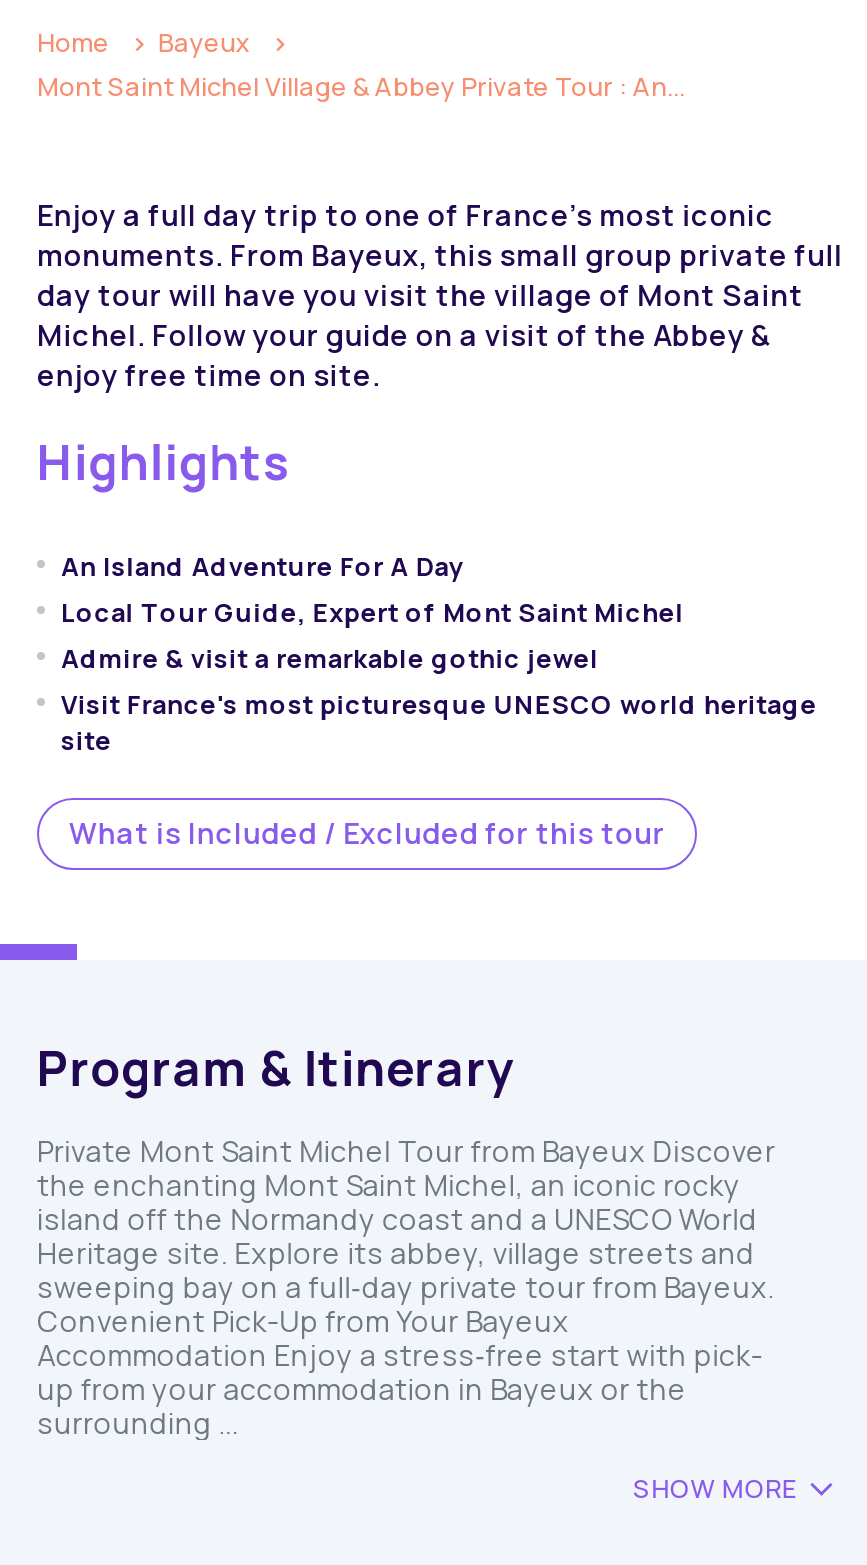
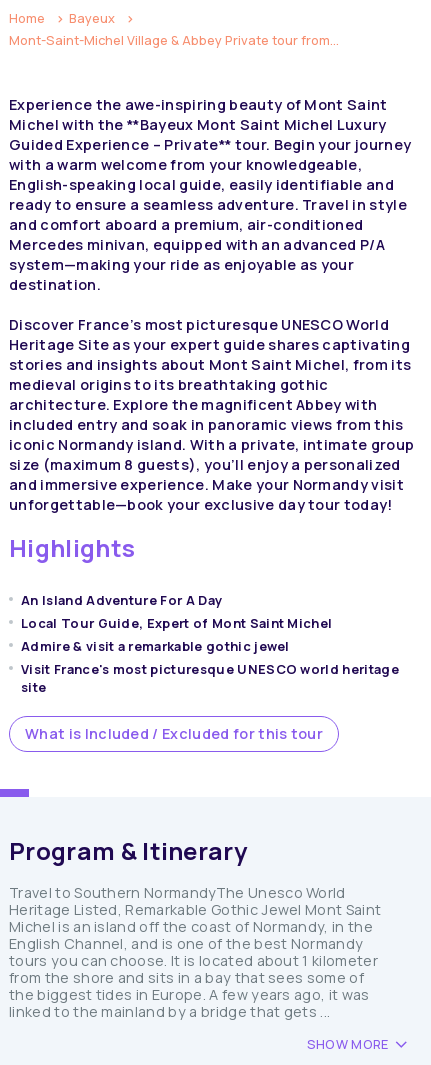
[37,68,843,394] Mont Saint Michel Village & Abbey Private Tour : An... | Enjoy a full day trip to one of France’s most iconic | monuments. From Bayeux, this small group private full | day tour will have you visit the village of Mont Saint | Michel. Follow your guide on a visit of the Abbey & | enjoy free time on site. -> [9,31,414,514] Mont-Saint-Michel Village & Abbey Private tour from... | Experience the awe-inspiring beauty of Mont Saint | Michel with the **Bayeux Mont Saint Michel Luxury | Guided Experience – Private** tour. Begin your journey | with a warm welcome from your knowledgeable, | English-speaking local guide, easily identifiable and | ready to ensure a seamless adventure. Travel in style | and comfort aboard a premium, air-conditioned | Mercedes minivan, equipped with an advanced P/A | system—making your ride as enjoyable as your | destination. | Discover France’s most picturesque UNESCO World | Heritage Site as your expert guide shares captivating | stories and insights about Mont Saint Michel, from its | medieval origins to its breathtaking gothic | architecture. Explore the magnificent Abbey with | included entry and soak in panoramic views from this | iconic Normandy island. With a private, intimate group | size (maximum 8 guests), you’ll enjoy a personalized | and immersive experience. Make your Normandy visit | unforgettable—book your exclusive day tour today!
moved [37,428,817,1100] -> [9,531,399,867]: Highlights | An Island Adventure For A Day | Local Tour Guide, Expert of Mont Saint Michel | Admire & visit a remarkable gothic jewel | Visit France's most picturesque UNESCO world heritage | site | What is Included / Excluded for this tour | Program & Itinerary
[37,1132,776,1442] Private Mont Saint Michel Tour from Bayeux Discover | the enchanting Mont Saint Michel, an iconic rocky | island off the Normandy coast and a UNESCO World | Heritage site. Explore its abbey, village streets and | sweeping bay on a full‑day private tour from Bayeux. | Convenient Pick-Up from Your Bayeux | Accommodation Enjoy a stress‑free start with pick- | up from your accommodation in Bayeux or the | surrounding ... -> [9,883,381,1021] Travel to Southern NormandyThe Unesco World | Heritage Listed, Remarkable Gothic Jewel Mont Saint | Michel is an island off the coast of Normandy, in the | English Channel, and is one of the best Normandy | tours you can choose. It is located about 1 kilometer | from the shore and sits in a bay that sees some of | the biggest tides in Europe. A few years ago, it was | linked to the mainland by a bridge that gets ...

